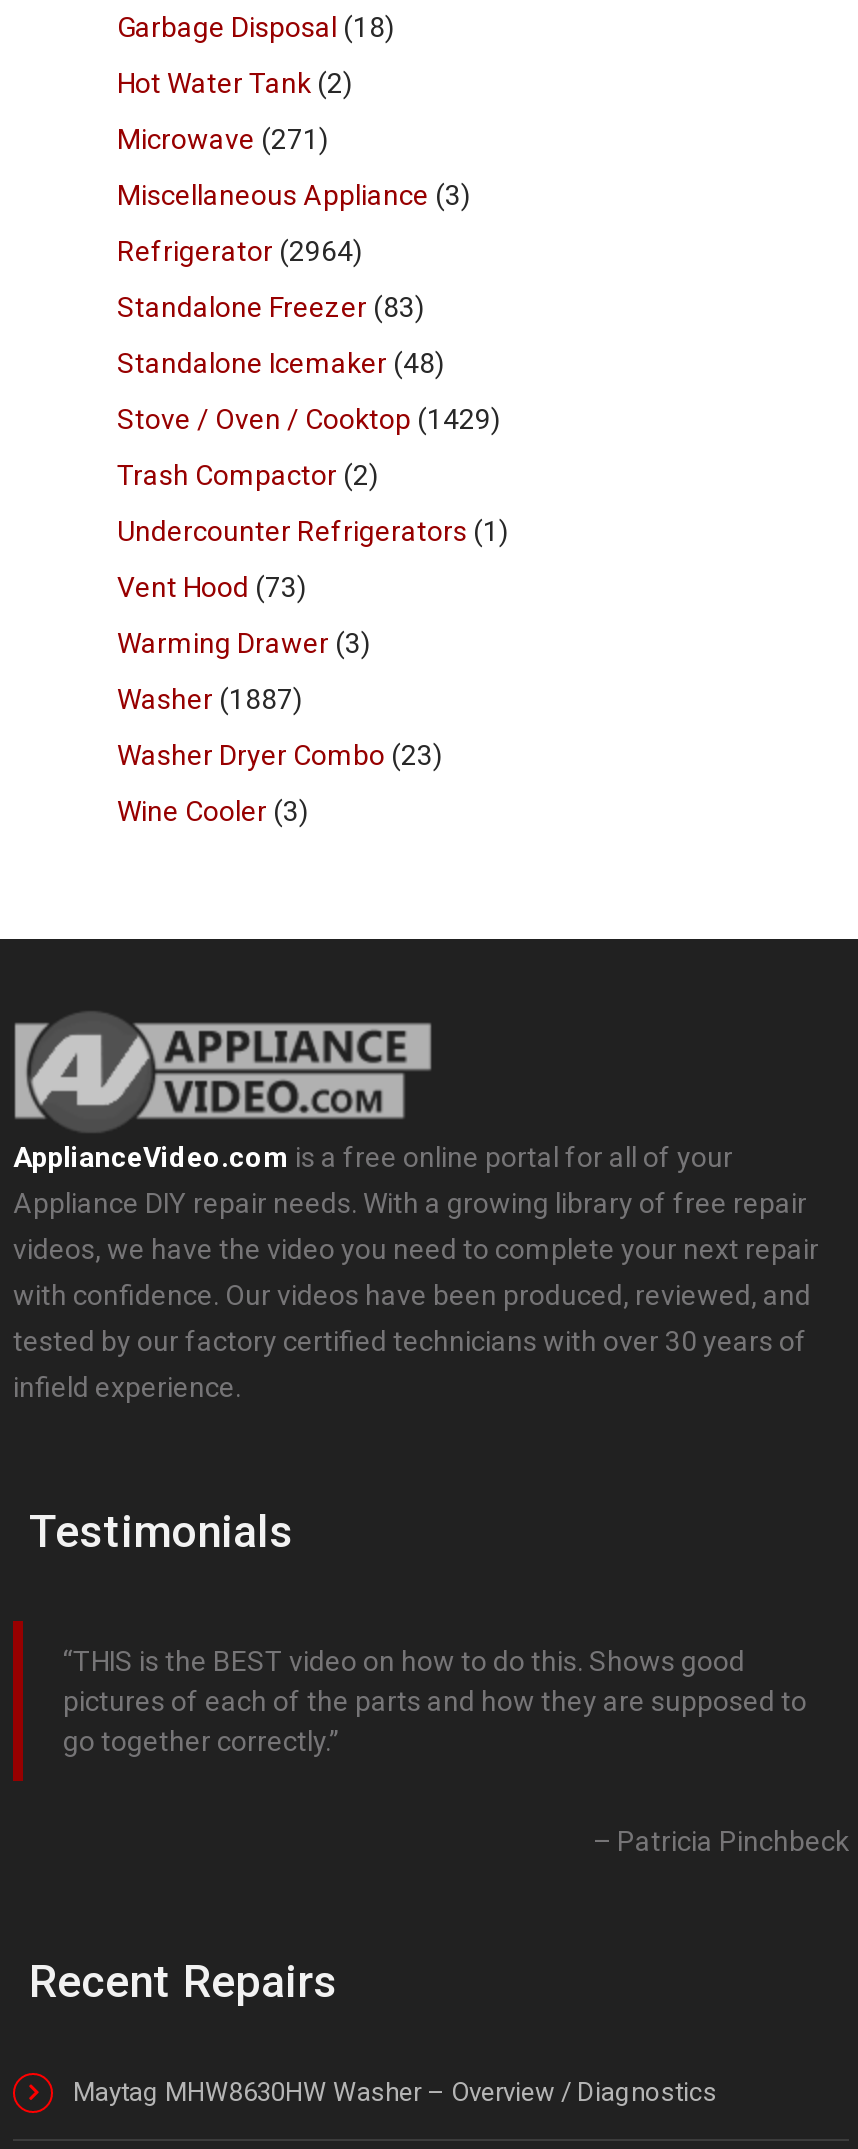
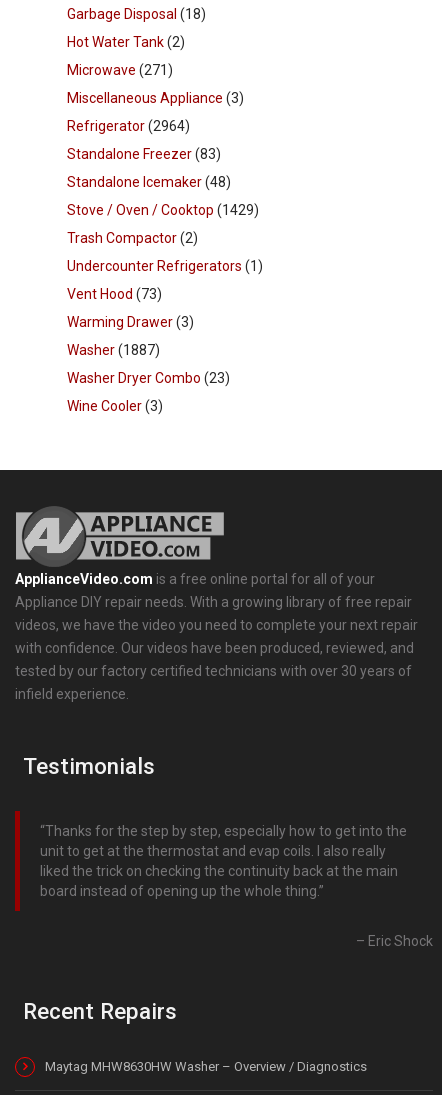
[63,1645,807,1757] THIS is the BEST video on how to do this. Shows good | pictures of each of the parts and how they are supposed to | go together correctly. -> [40,823,407,899] Thanks for the step by step, especially how to get into the | unit to get at the thermostat and evap coils. I also really | liked the trick on checking the continuity back at the main | board instead of opening up the whole thing.
[617,1825,849,1857] Patricia Pinchbeck -> [368,933,433,949] Eric Shock

